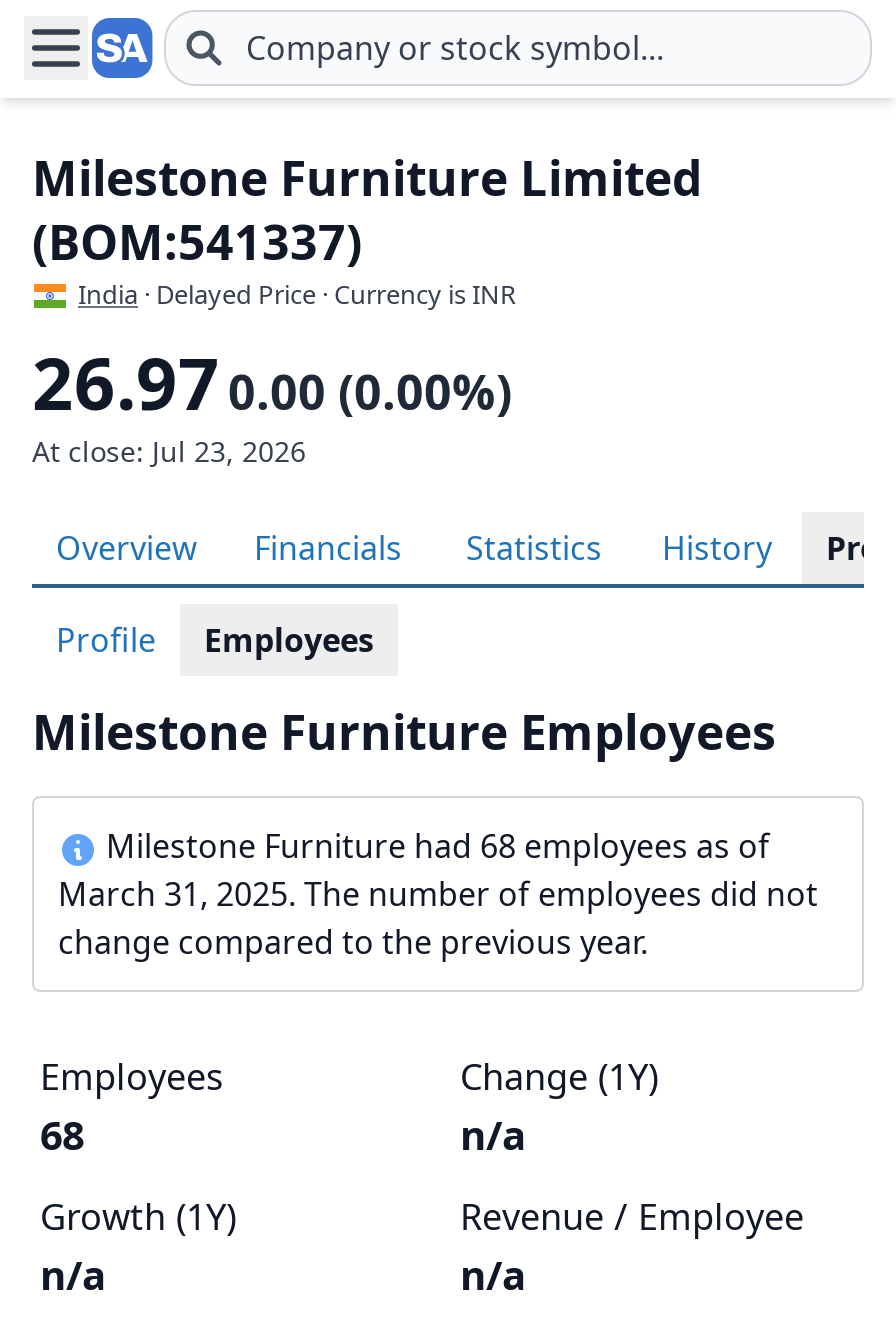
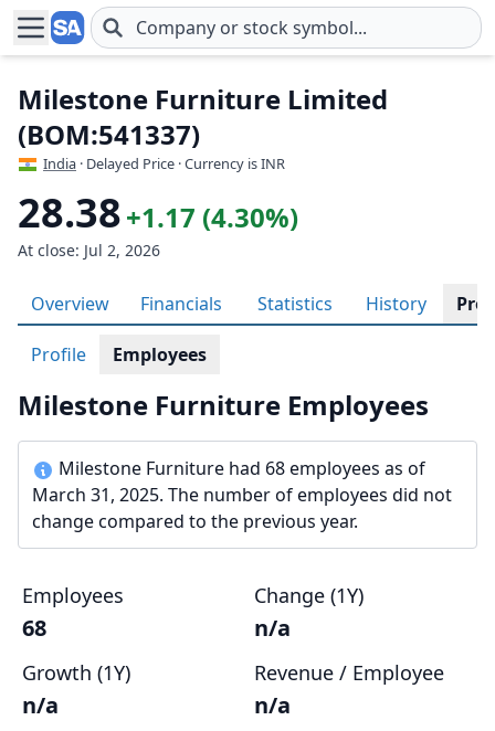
[32,334,512,432] 26.97 0.00 (0.00%) -> [18,186,298,240] 28.38 +1.17 (4.30%)
[32,432,306,470] At close: Jul 23, 2026 -> [18,240,160,261] At close: Jul 2, 2026

